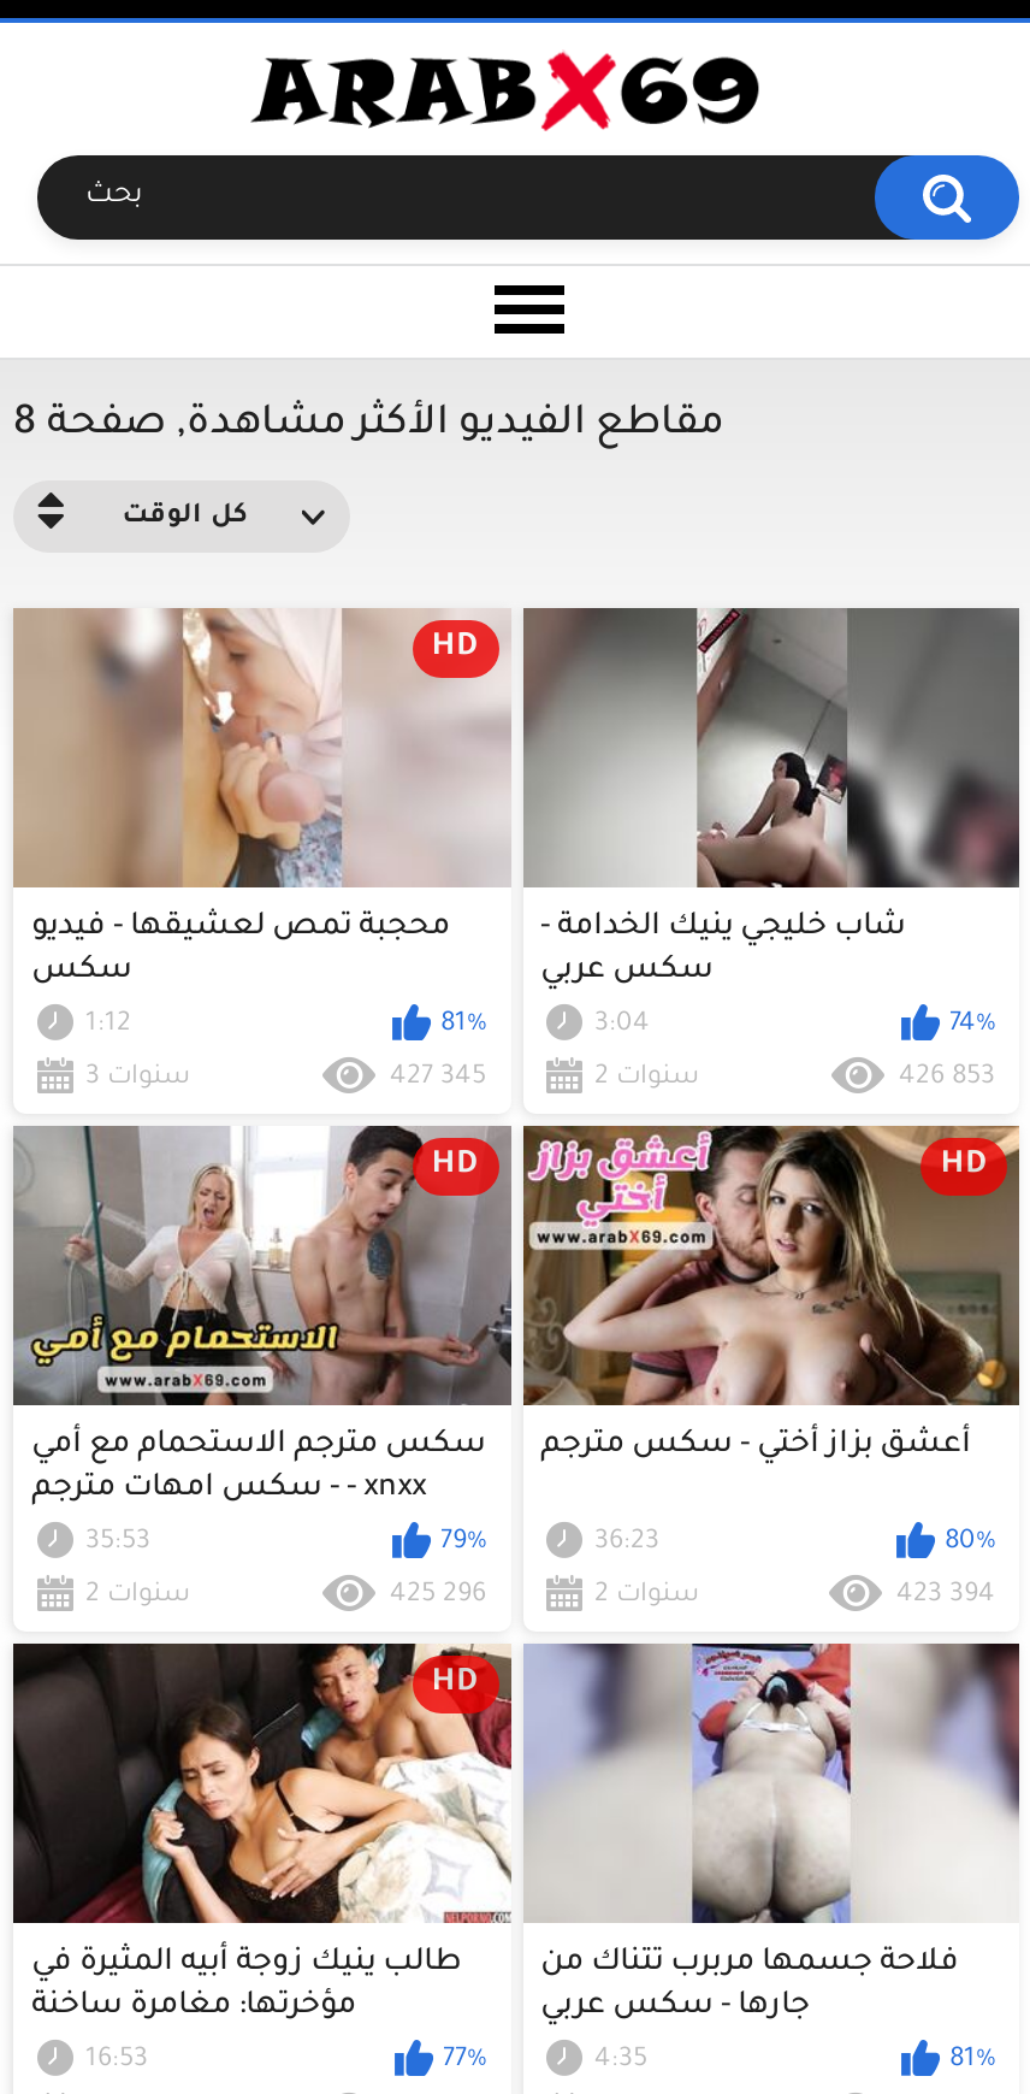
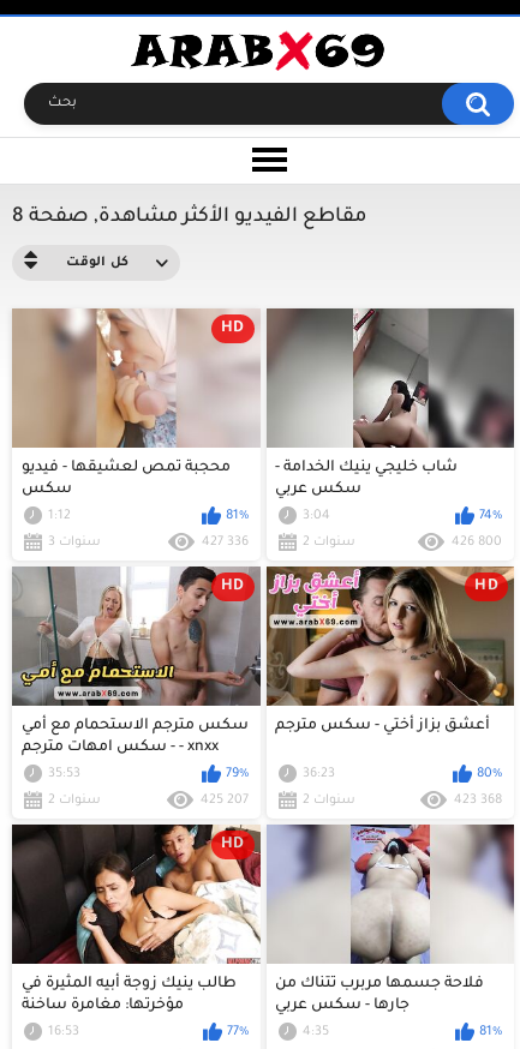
[390,1063,486,1092] 427 345 -> [201,535,248,550] 427 336
[899,1063,995,1092] 426 853 -> [452,535,502,550] 426 800
[390,1581,486,1610] 425 296 -> [200,793,248,808] 425 207
[896,1581,995,1610] 423 394 -> [454,793,502,808] 423 368

